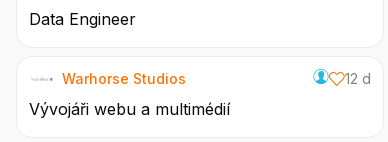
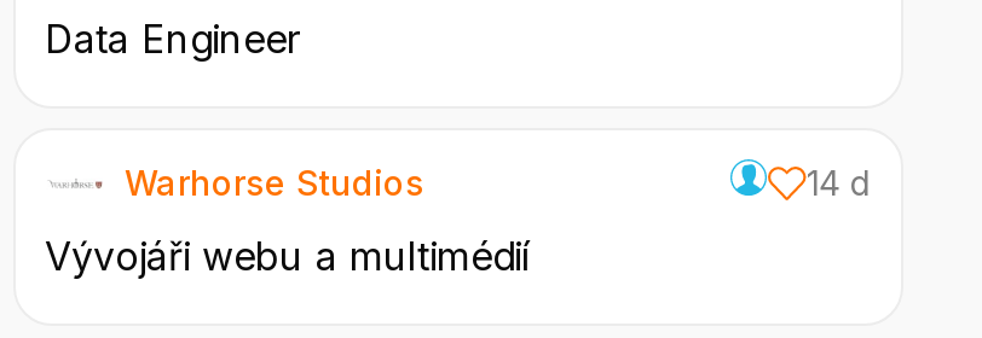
[345,70,371,87] 12 d -> [807,162,872,203] 14 d

